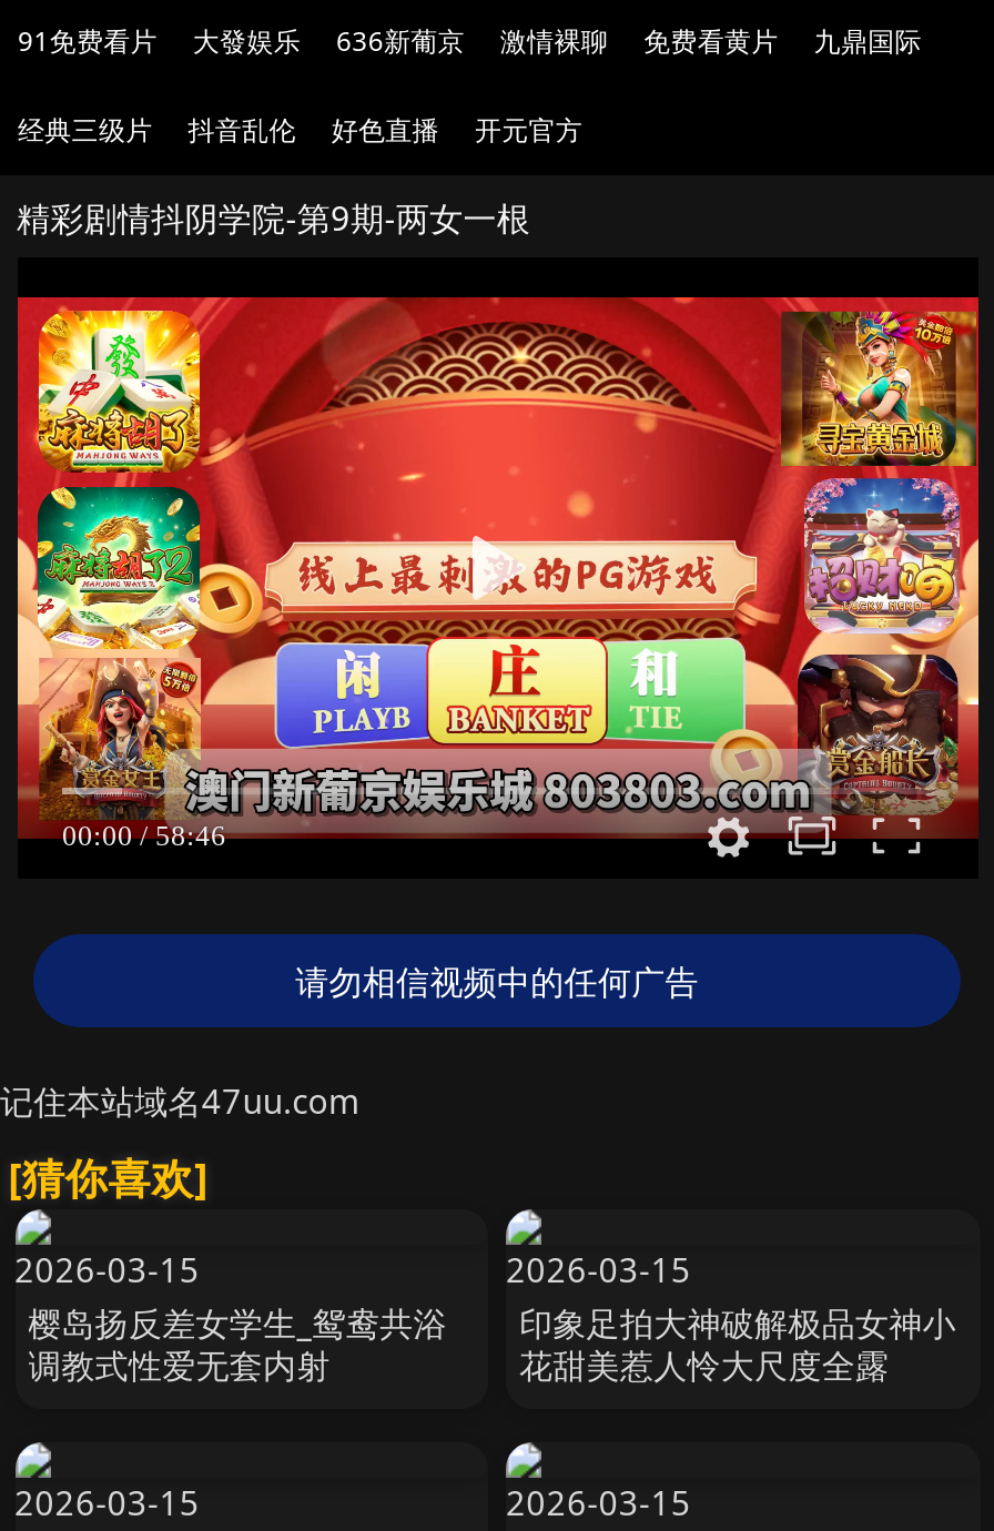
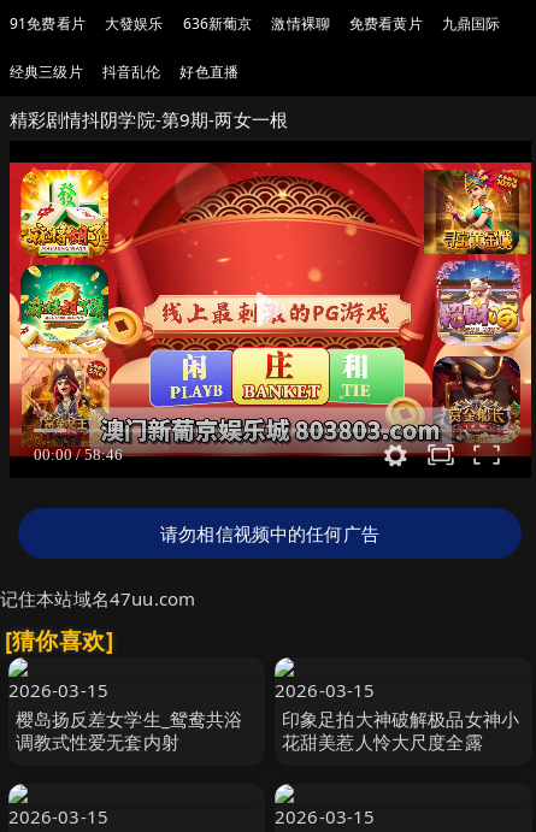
[475,111,583,149] 开元官方 -> none

